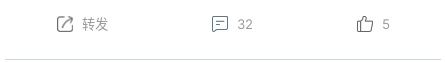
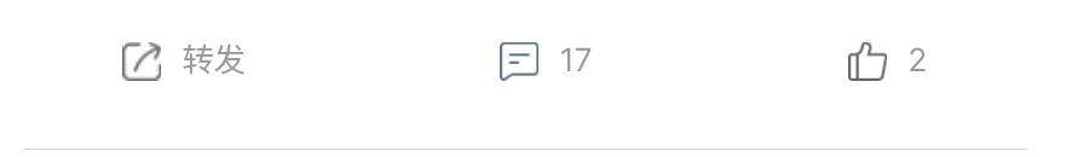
[237,16,390,32] 32 | 5 -> [559,40,927,79] 17 | 2

